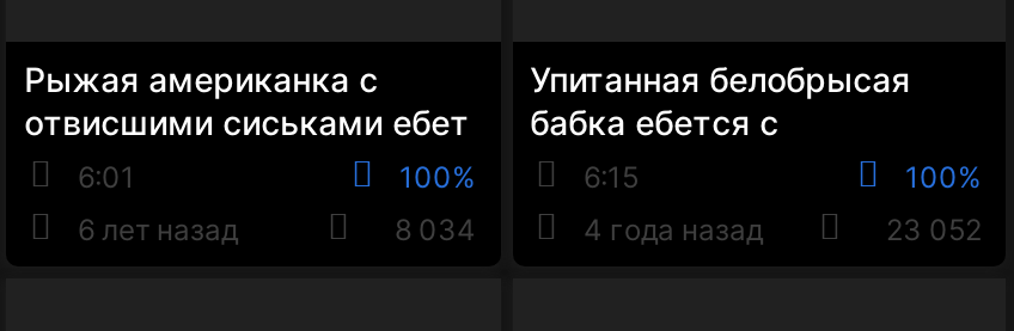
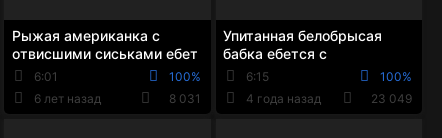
[395,211,476,247] 8 034 -> [168,91,200,106] 8 031
[886,211,982,247] 23 052 -> [371,91,412,106] 23 049

